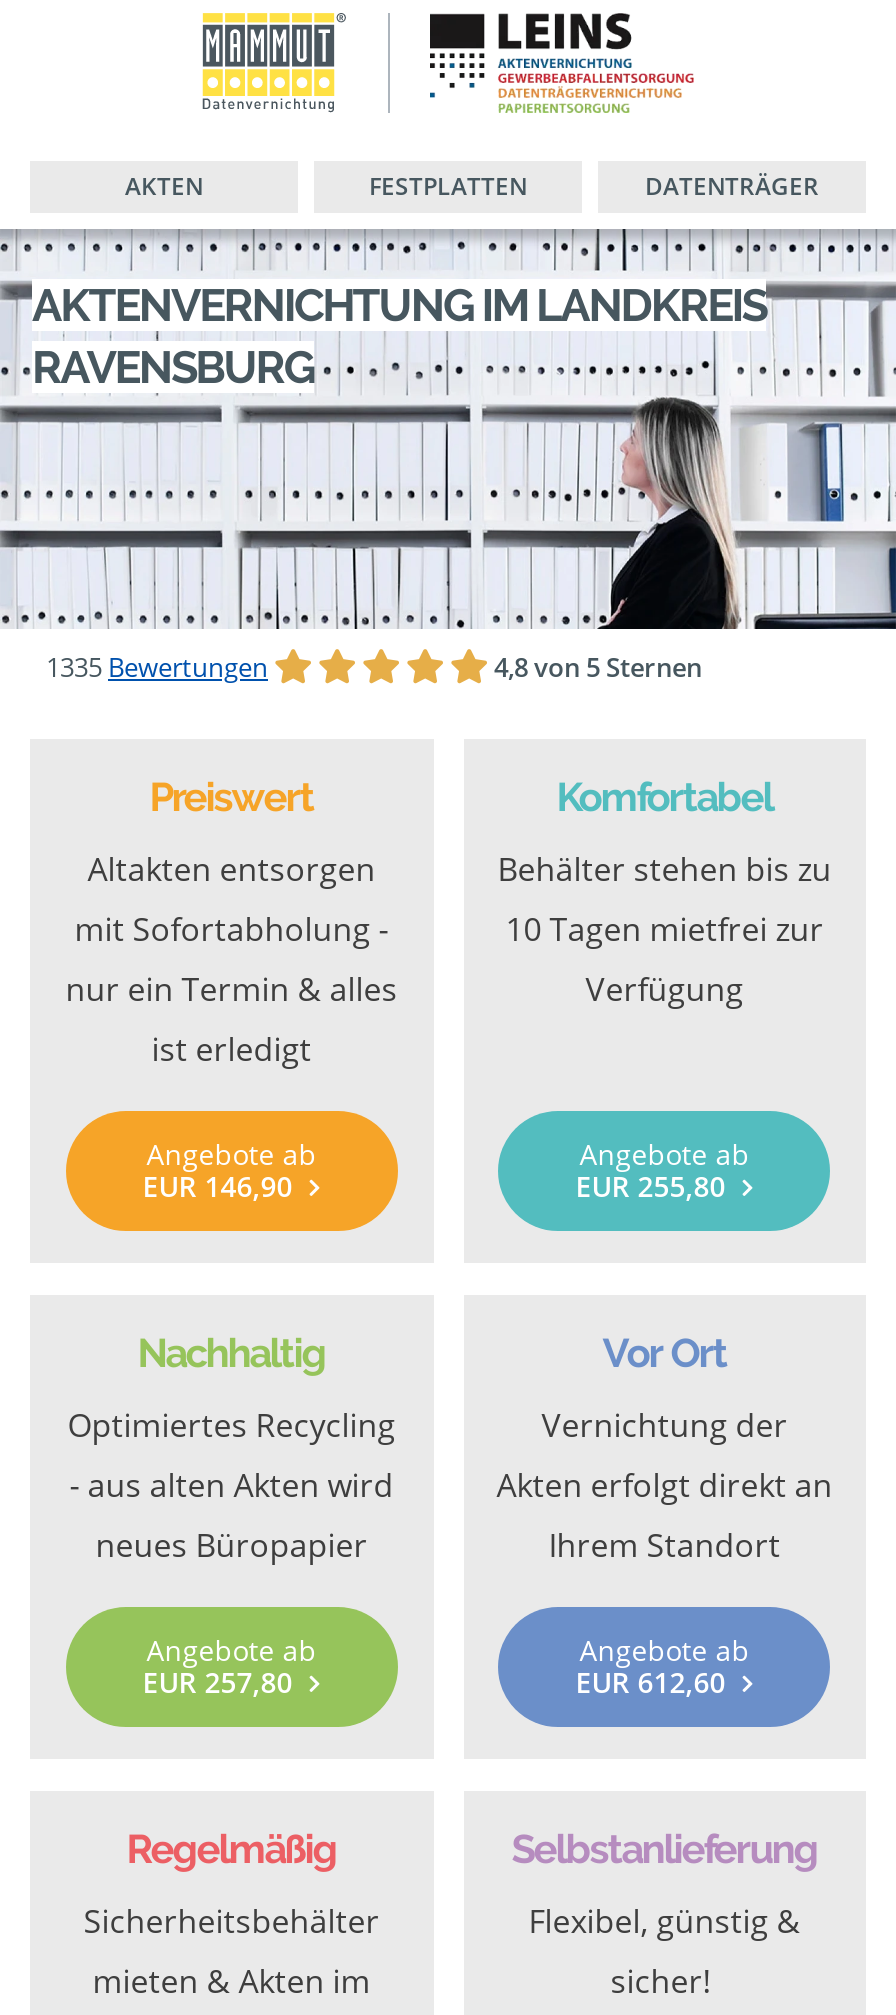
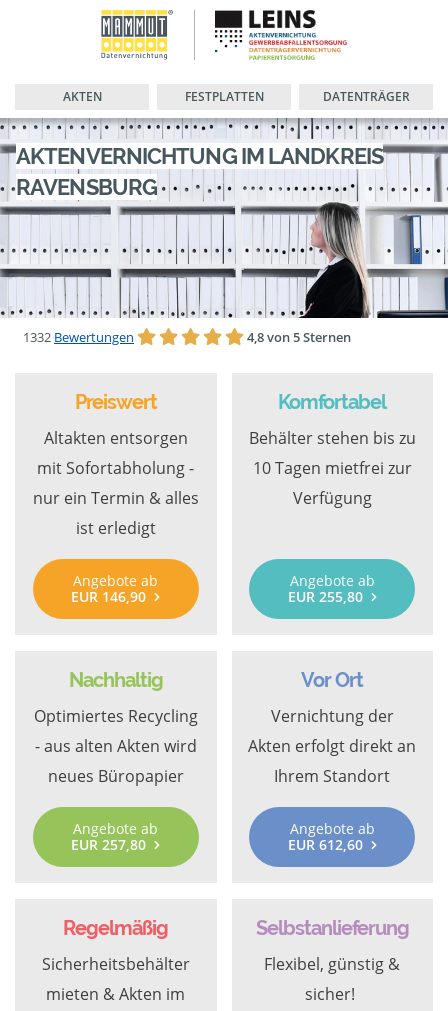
[46,649,268,685] 1335 Bewertungen -> [23,328,134,346] 1332 Bewertungen

